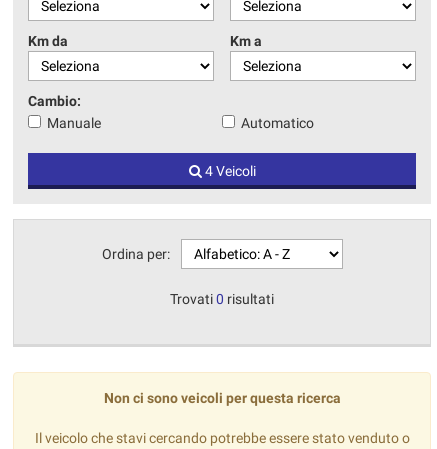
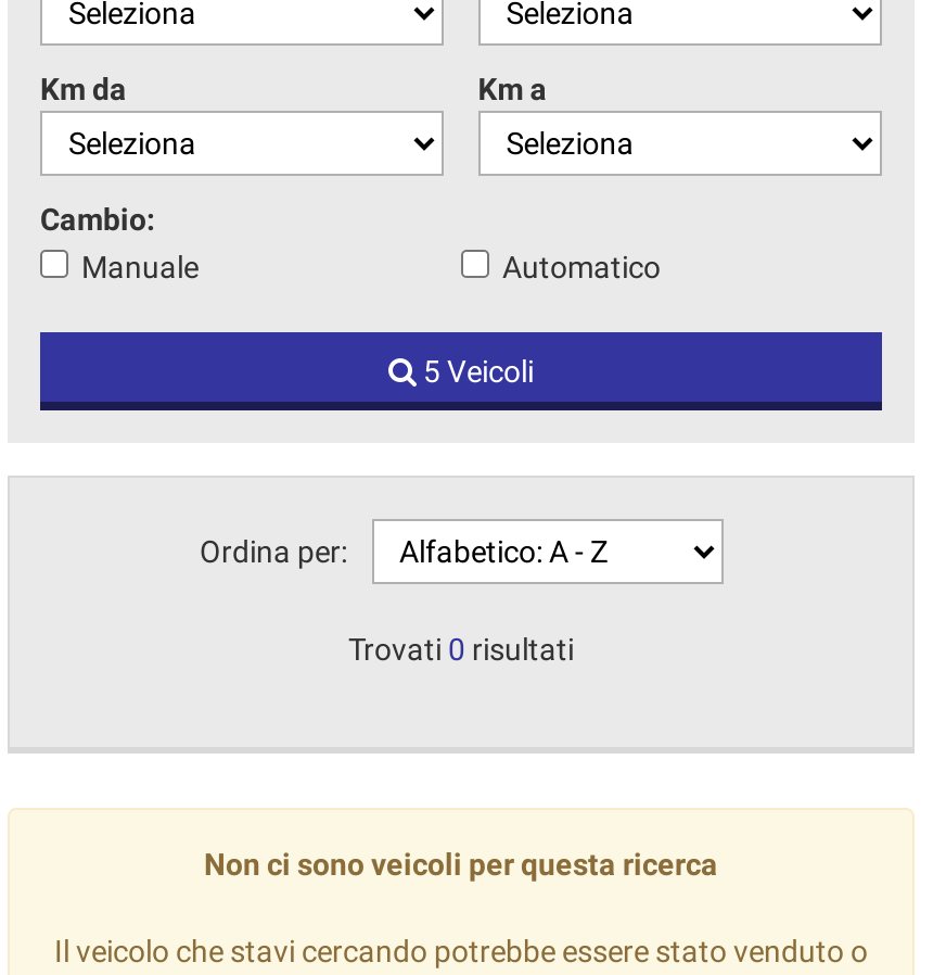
[201,163,255,179] 4 Veicoli -> [417,354,534,389] 5 Veicoli

